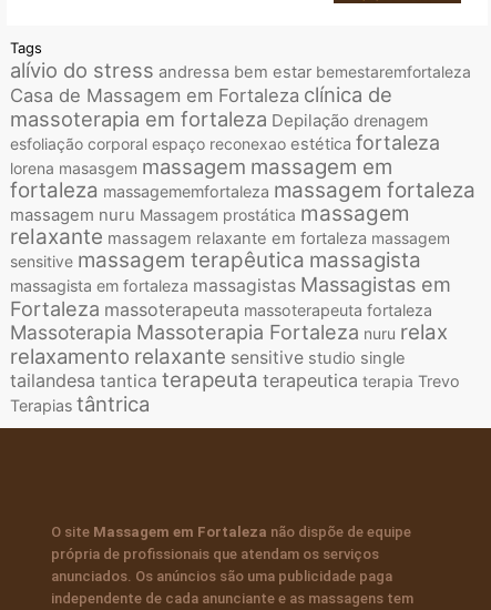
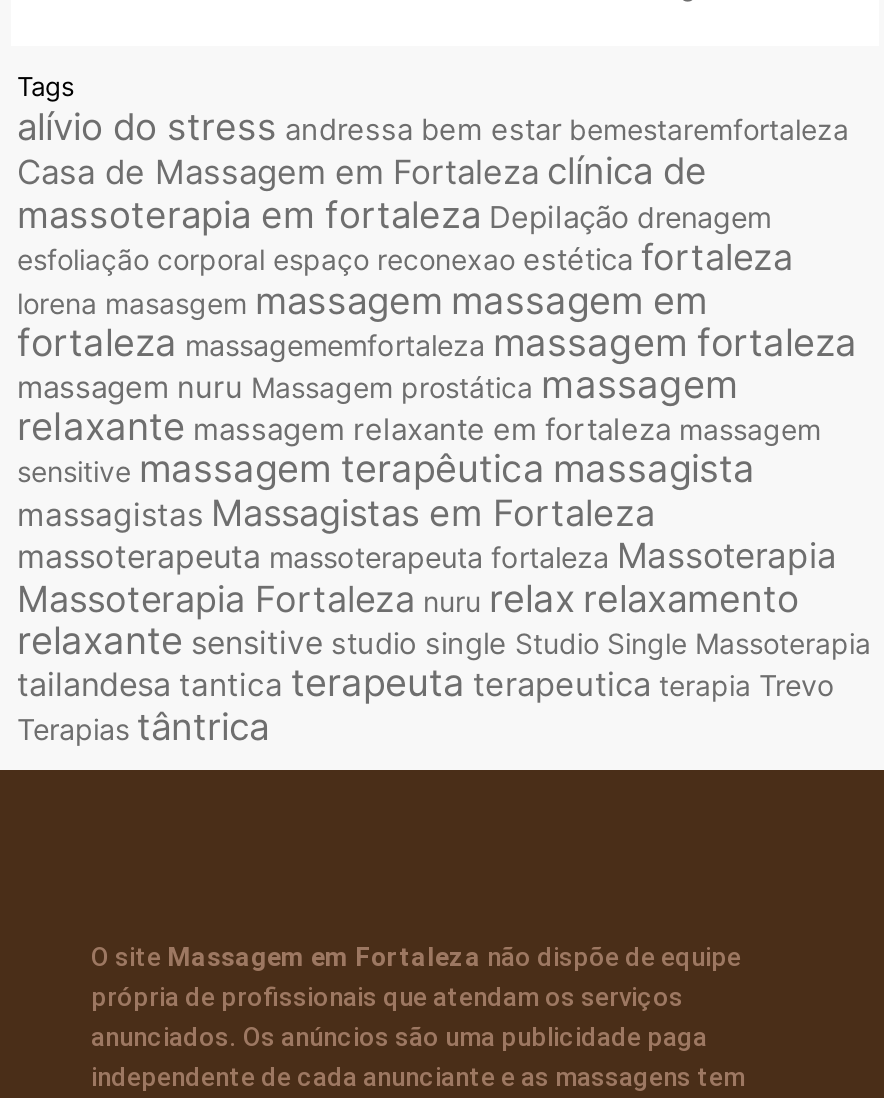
[10,272,451,369] massagista em fortaleza massagistas Massagistas em | Fortaleza massoterapeuta massoterapeuta fortaleza | Massoterapia Massoterapia Fortaleza nuru relax | relaxamento relaxante sensitive studio single -> [17,490,871,664] massagistas Massagistas em Fortaleza | massoterapeuta massoterapeuta fortaleza Massoterapia | Massoterapia Fortaleza nuru relax relaxamento | relaxante sensitive studio single Studio Single Massoterapia

